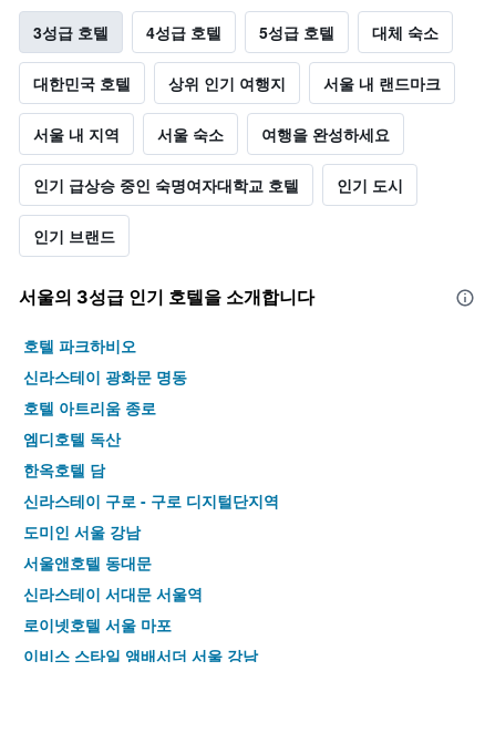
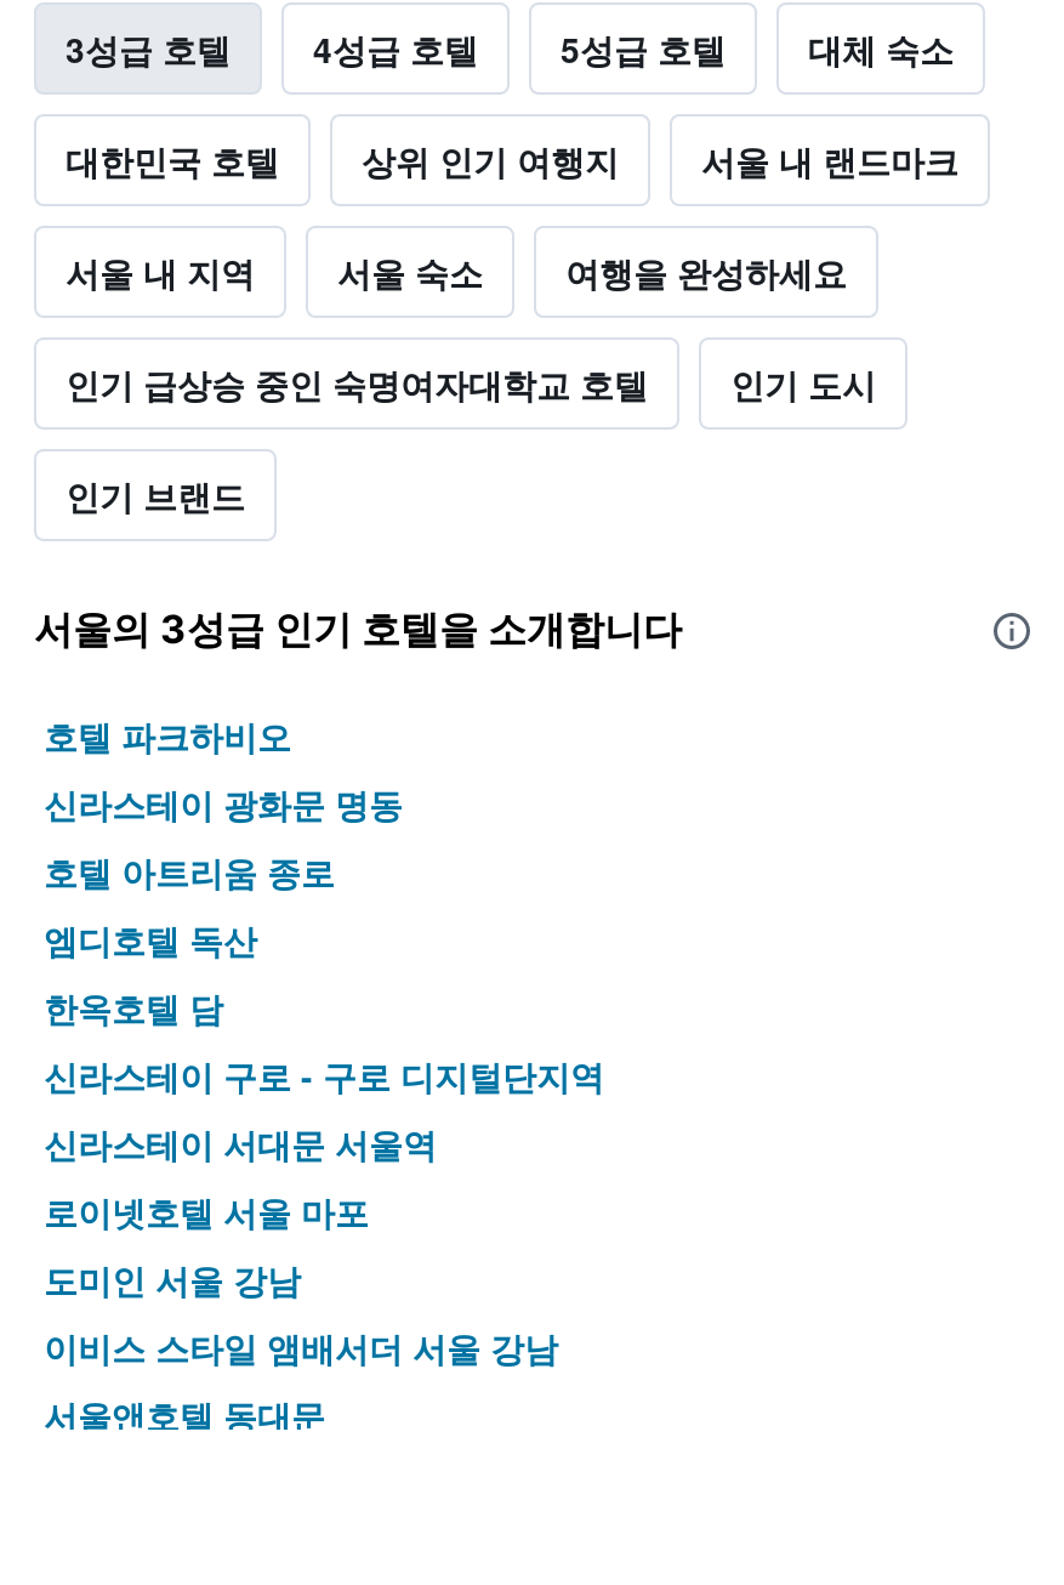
moved [23,521,141,543] -> [44,1255,301,1304]: 도미인 서울 강남
moved [23,552,152,574] -> [44,1391,325,1440]: 서울앤호텔 동대문
moved [23,583,203,636] -> [44,1119,437,1236]: 신라스테이 서대문 서울역 | 로이넷호텔 서울 마포
moved [23,645,258,667] -> [44,1323,558,1372]: 이비스 스타일 앰배서더 서울 강남

